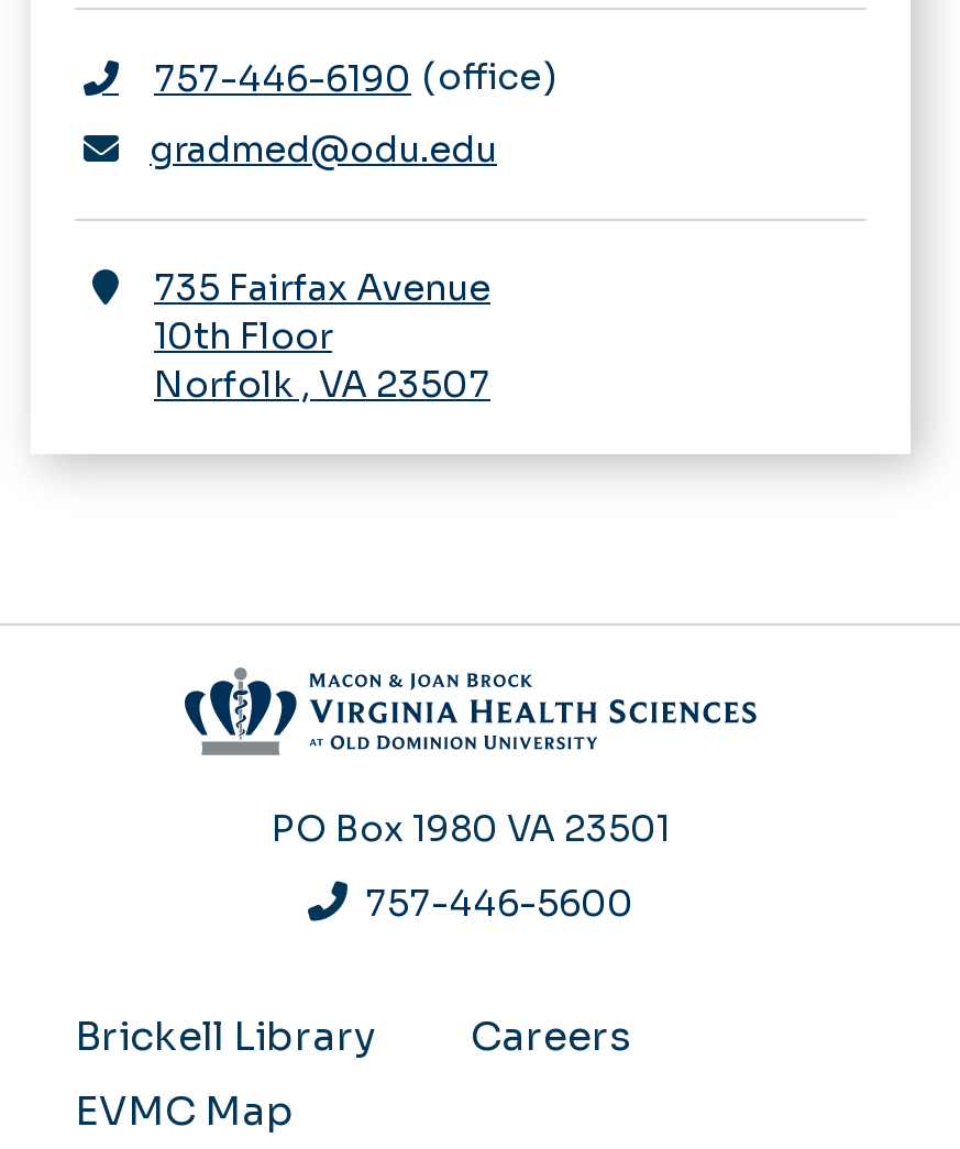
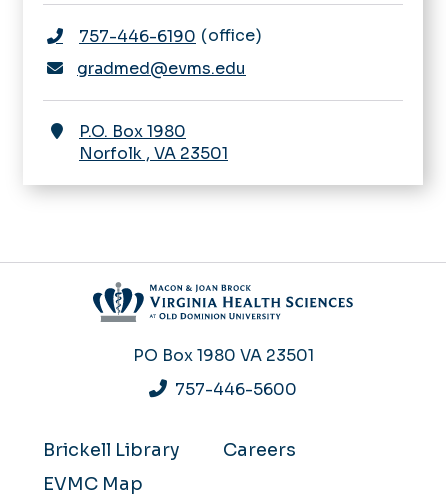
[150,126,497,172] gradmed@odu.edu -> [77,58,246,79] gradmed@evms.edu
[154,264,490,407] 735 Fairfax Avenue | 10th Floor | Norfolk, VA 23507 -> [79,121,228,164] P.O. Box 1980 | Norfolk, VA 23501

